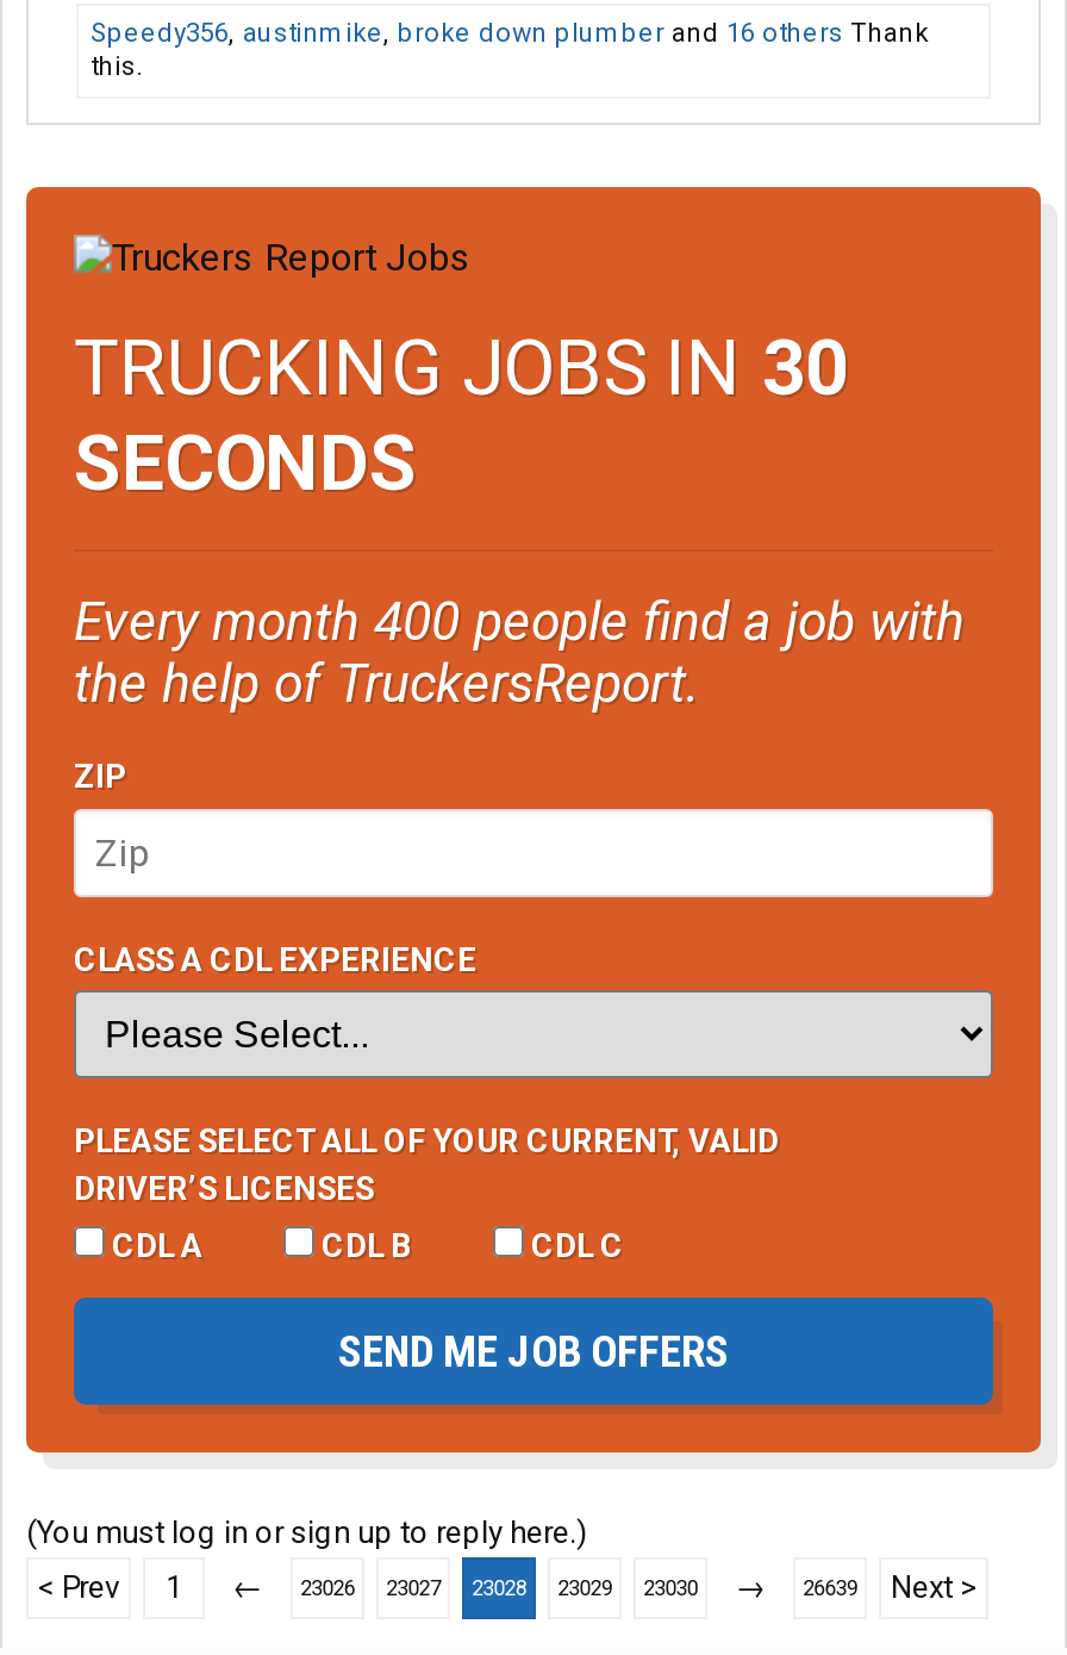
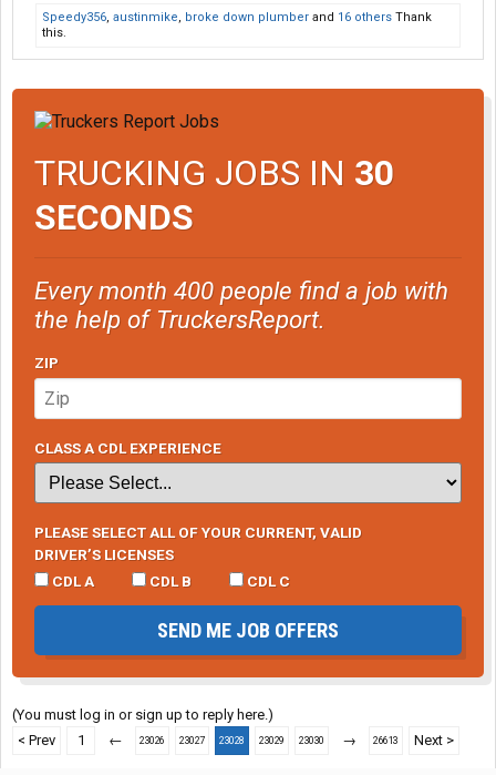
[803,1576,857,1600] 26639 -> [373,735,398,746] 26613

